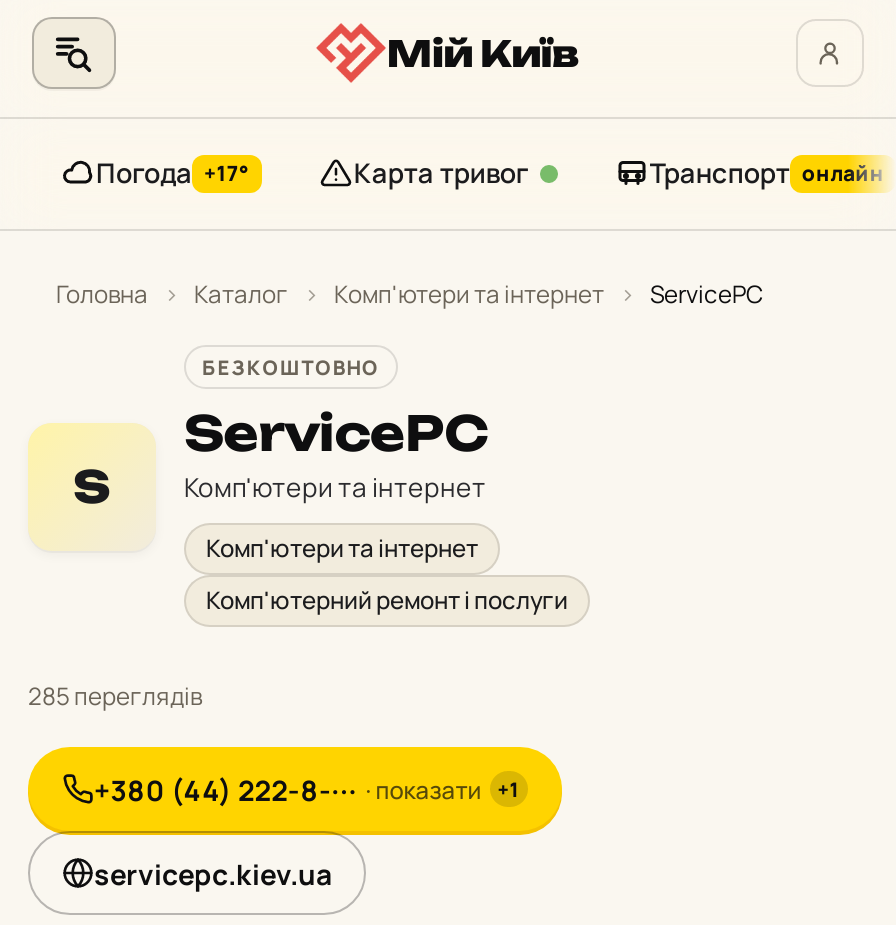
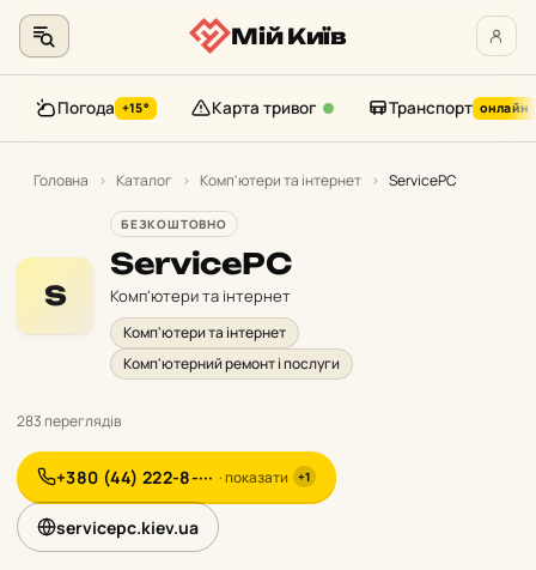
[96,155,250,191] Погода +17° -> [57,97,149,119] Погода +15°
[28,679,202,713] 285 переглядів -> [17,411,121,431] 283 переглядів

